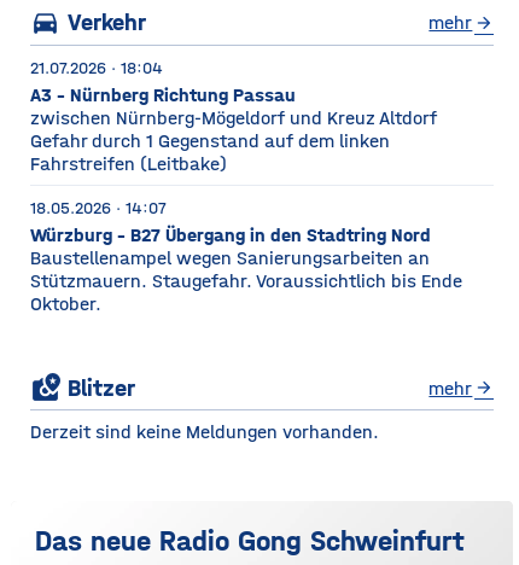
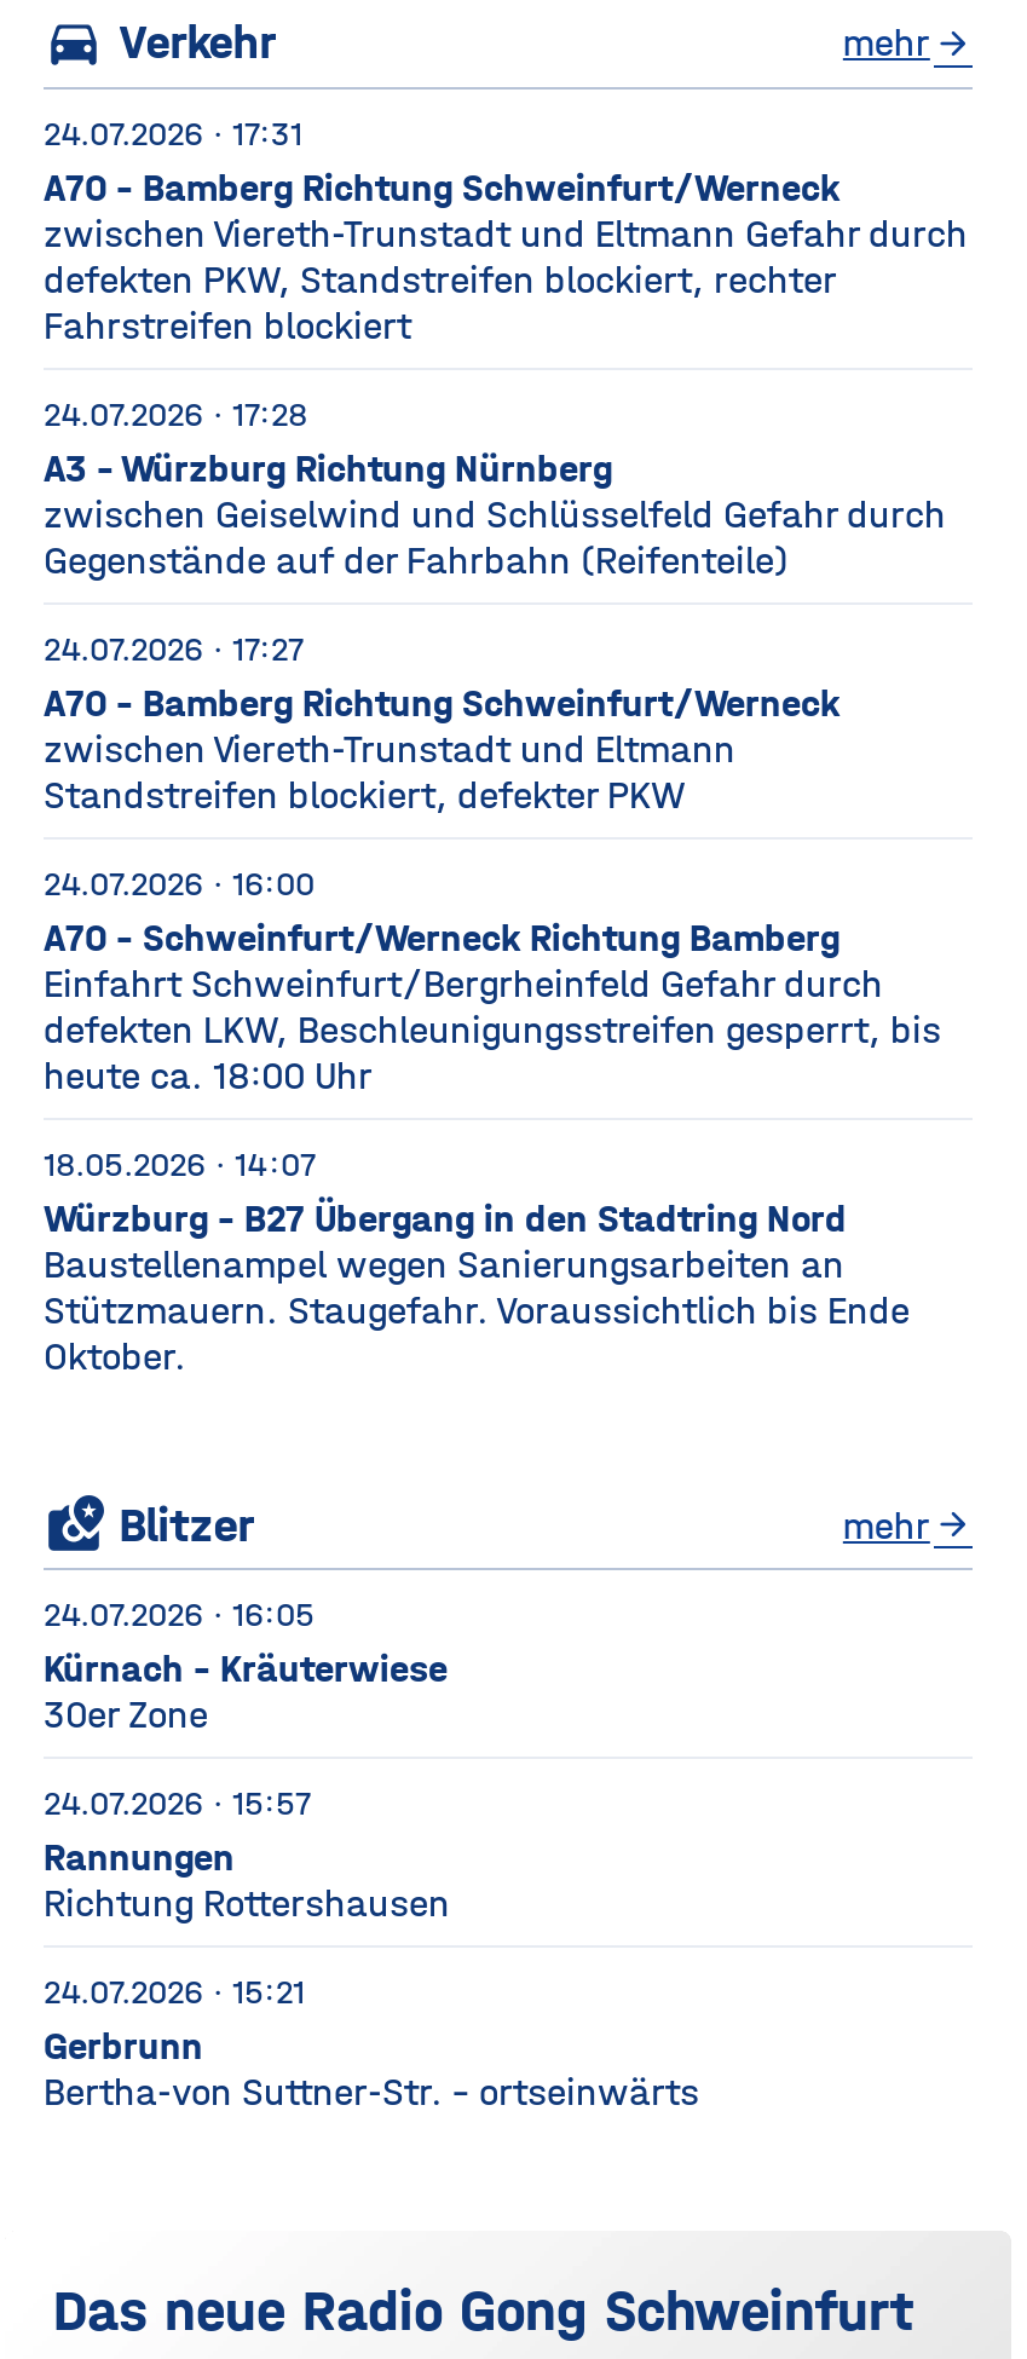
[30,58,437,175] 21.07.2026 · 18:04 | A3 - Nürnberg Richtung Passau | zwischen Nürnberg-Mögeldorf und Kreuz Altdorf | Gefahr durch 1 Gegenstand auf dem linken | Fahrstreifen (Leitbake) -> [44,113,968,1098] 24.07.2026 · 17:31 | A70 - Bamberg Richtung Schweinfurt/Werneck | zwischen Viereth-Trunstadt und Eltmann Gefahr durch | defekten PKW, Standstreifen blockiert, rechter | Fahrstreifen blockiert | 24.07.2026 · 17:28 | A3 - Würzburg Richtung Nürnberg | zwischen Geiselwind und Schlüsselfeld Gefahr durch | Gegenstände auf der Fahrbahn (Reifenteile) | 24.07.2026 · 17:27 | A70 - Bamberg Richtung Schweinfurt/Werneck | zwischen Viereth-Trunstadt und Eltmann | Standstreifen blockiert, defekter PKW | 24.07.2026 · 16:00 | A70 - Schweinfurt/Werneck Richtung Bamberg | Einfahrt Schweinfurt/Bergrheinfeld Gefahr durch | defekten LKW, Beschleunigungsstreifen gesperrt, bis | heute ca. 18:00 Uhr
[30,421,379,444] Derzeit sind keine Meldungen vorhanden. -> [44,1595,699,2116] 24.07.2026 · 16:05 | Kürnach - Kräuterwiese | 30er Zone | 24.07.2026 · 15:57 | Rannungen | Richtung Rottershausen | 24.07.2026 · 15:21 | Gerbrunn | Bertha-von Suttner-Str. - ortseinwärts

